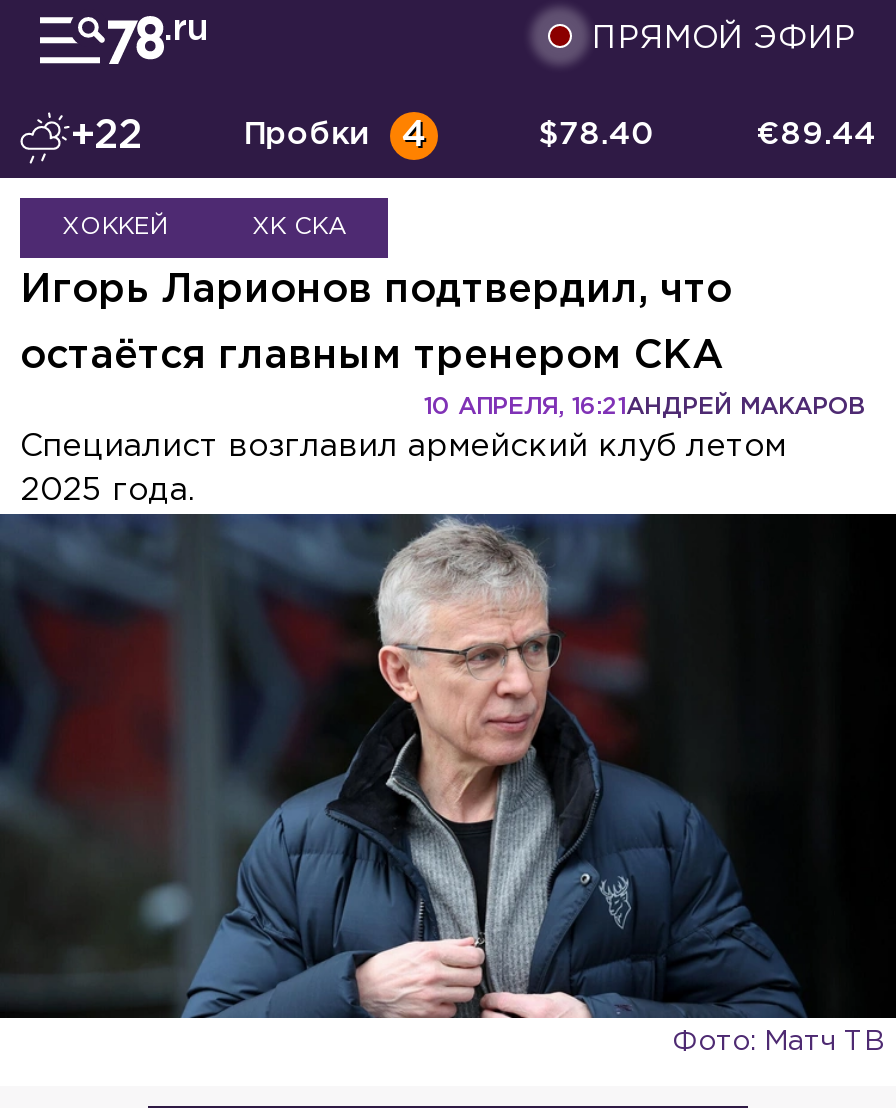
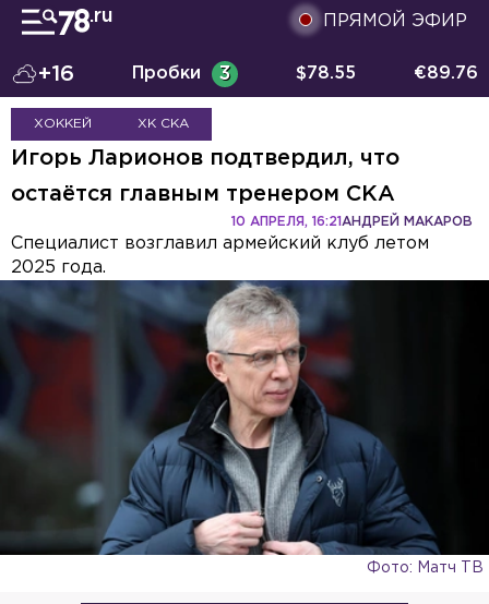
[70,118,142,154] +22 -> [38,64,74,84] +16
[243,120,425,152] Пробки 4 -> [132,65,230,83] Пробки 3
[539,120,655,150] $78.40 -> [296,65,356,82] $78.55
[756,120,876,150] €89.44 -> [414,65,478,82] €89.76

